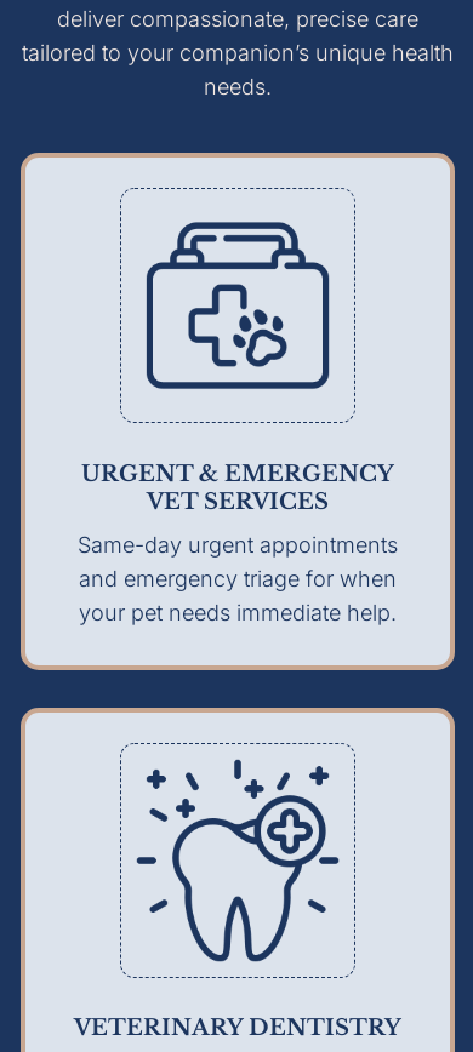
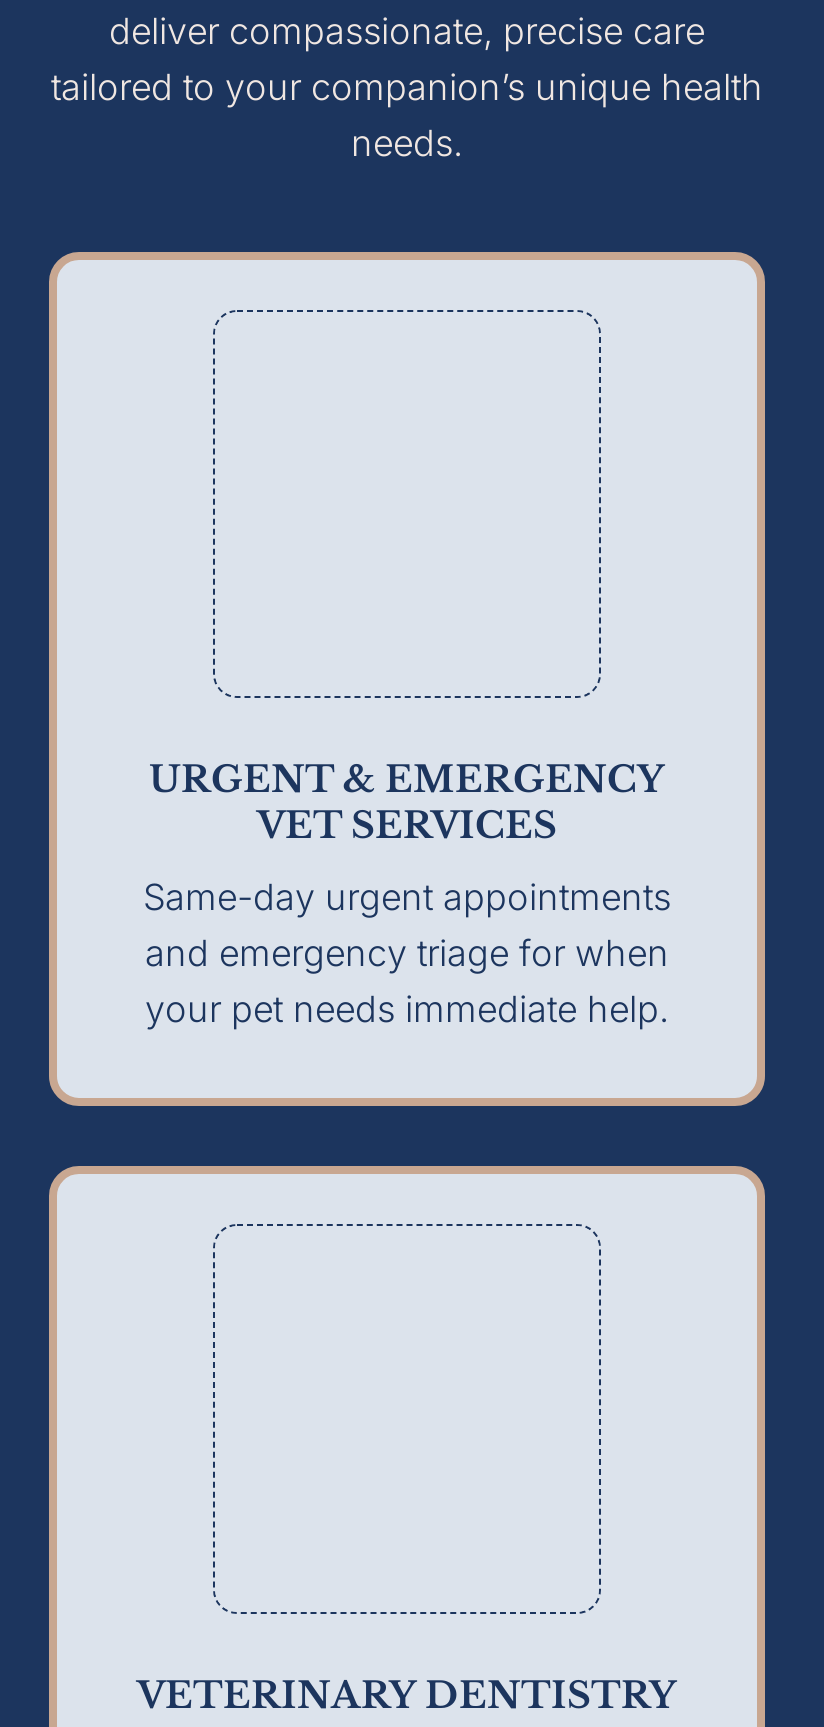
[146,221,330,390] [image] -> none
[136,759,340,962] [image] -> none

